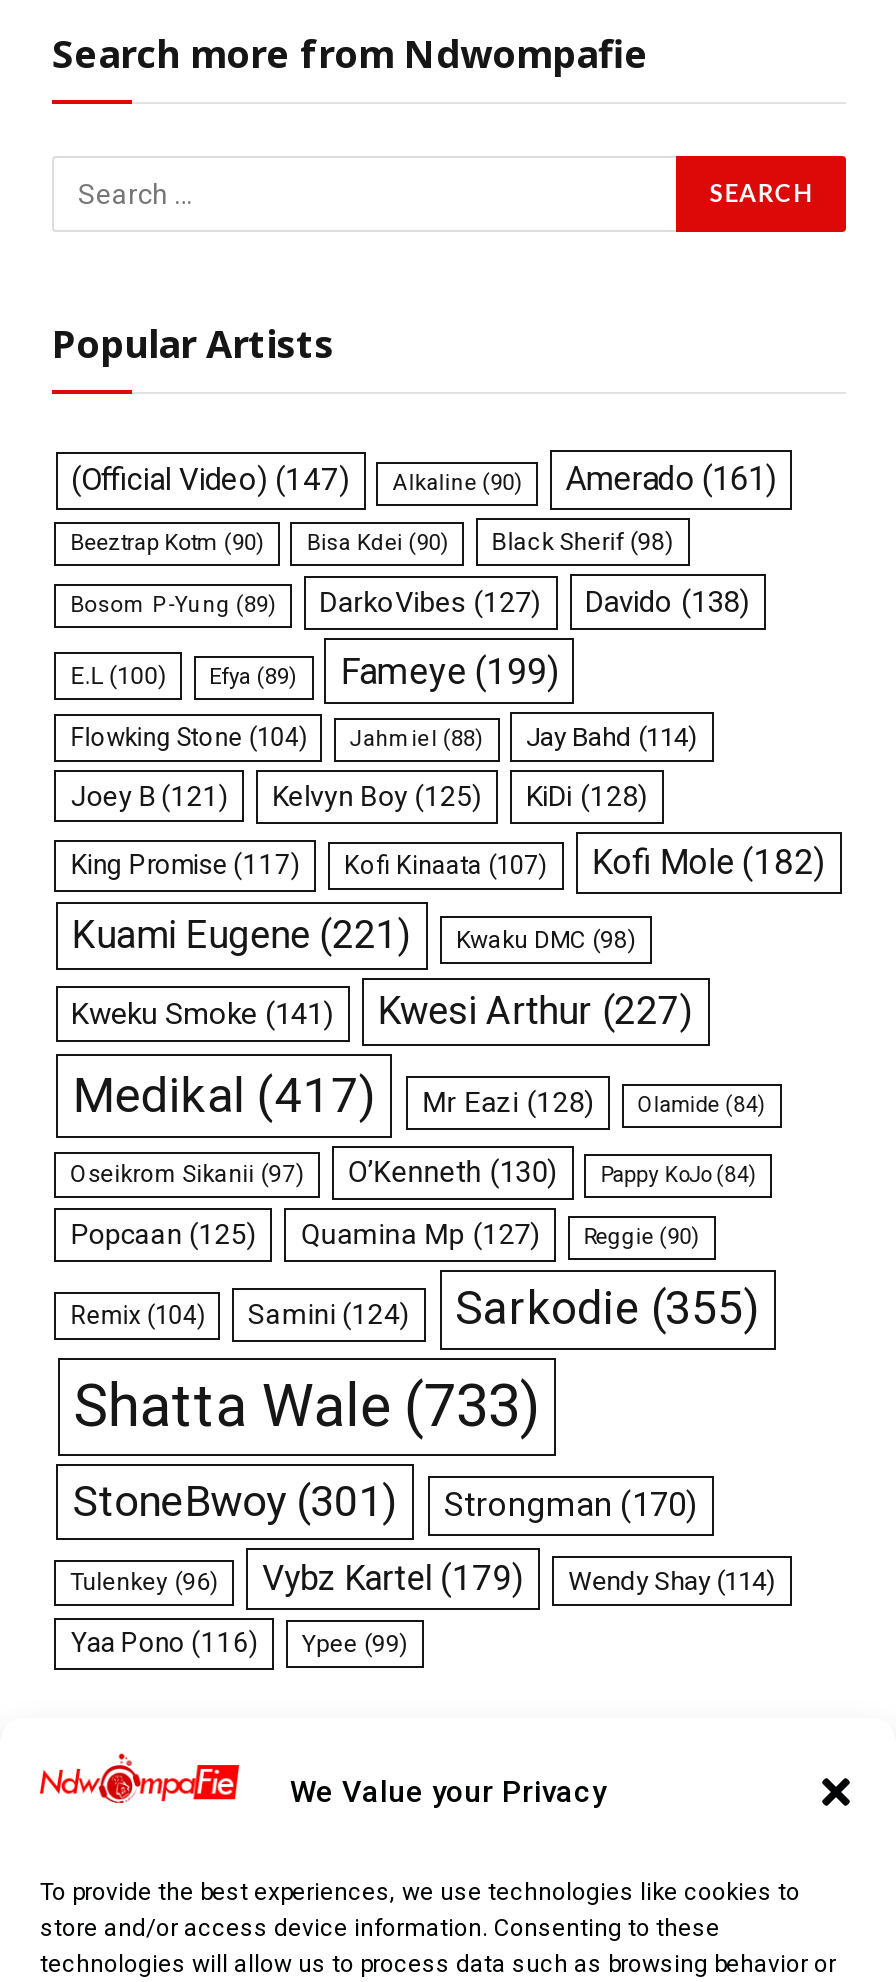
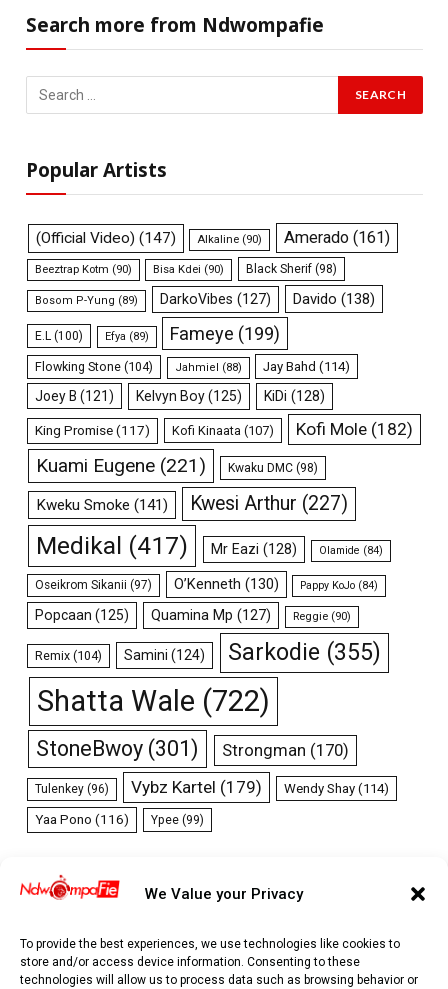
[74,1372,540,1440] Shatta Wale (733) -> [37,684,270,718] Shatta Wale (722)

